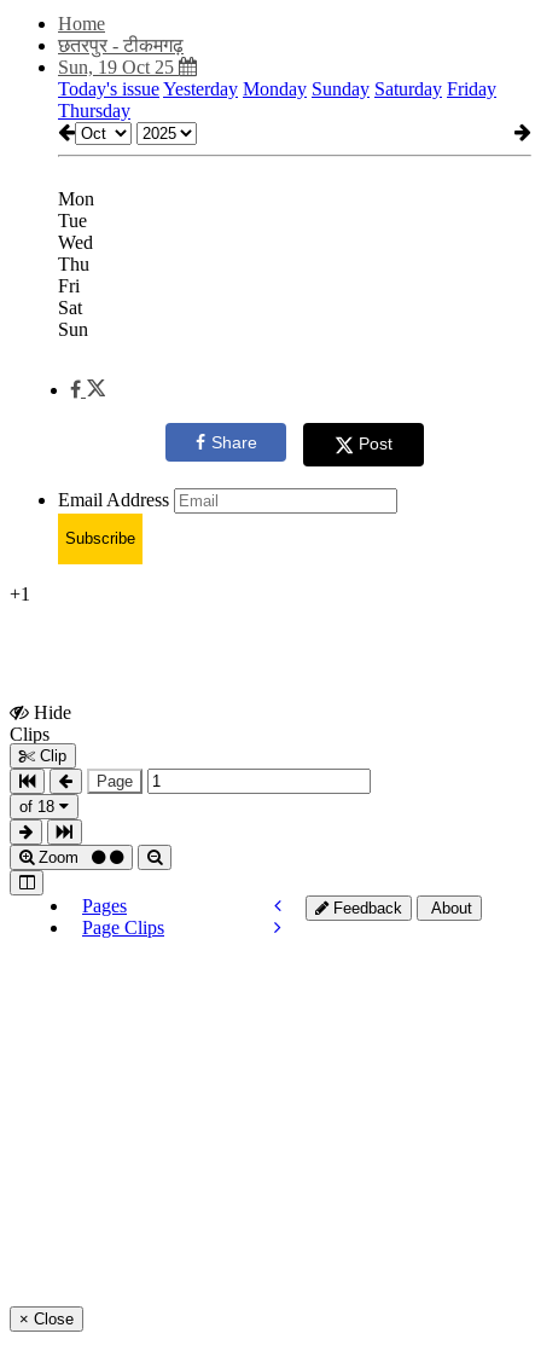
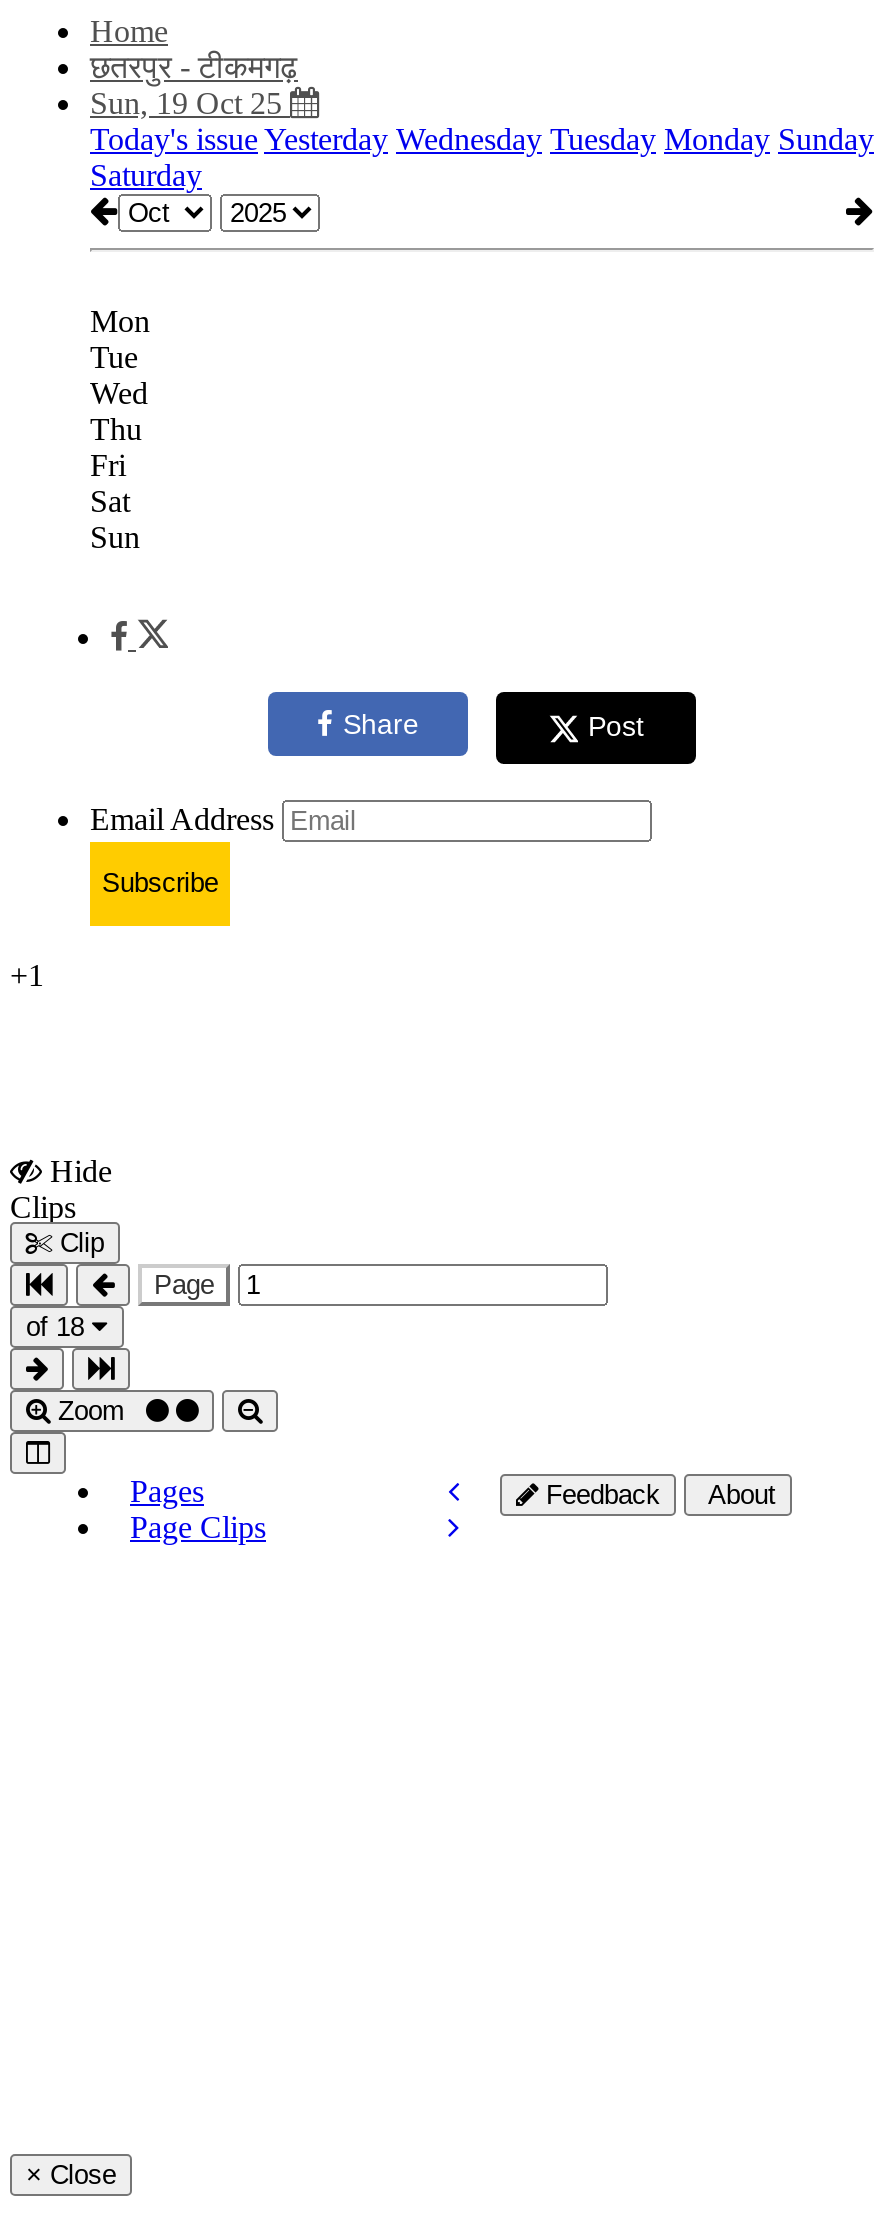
[58,79,496,121] Today's issue Yesterday Monday Sunday Saturday Friday | Thursday -> [90,122,874,192] Today's issue Yesterday Wednesday Tuesday Monday Sunday | Saturday

